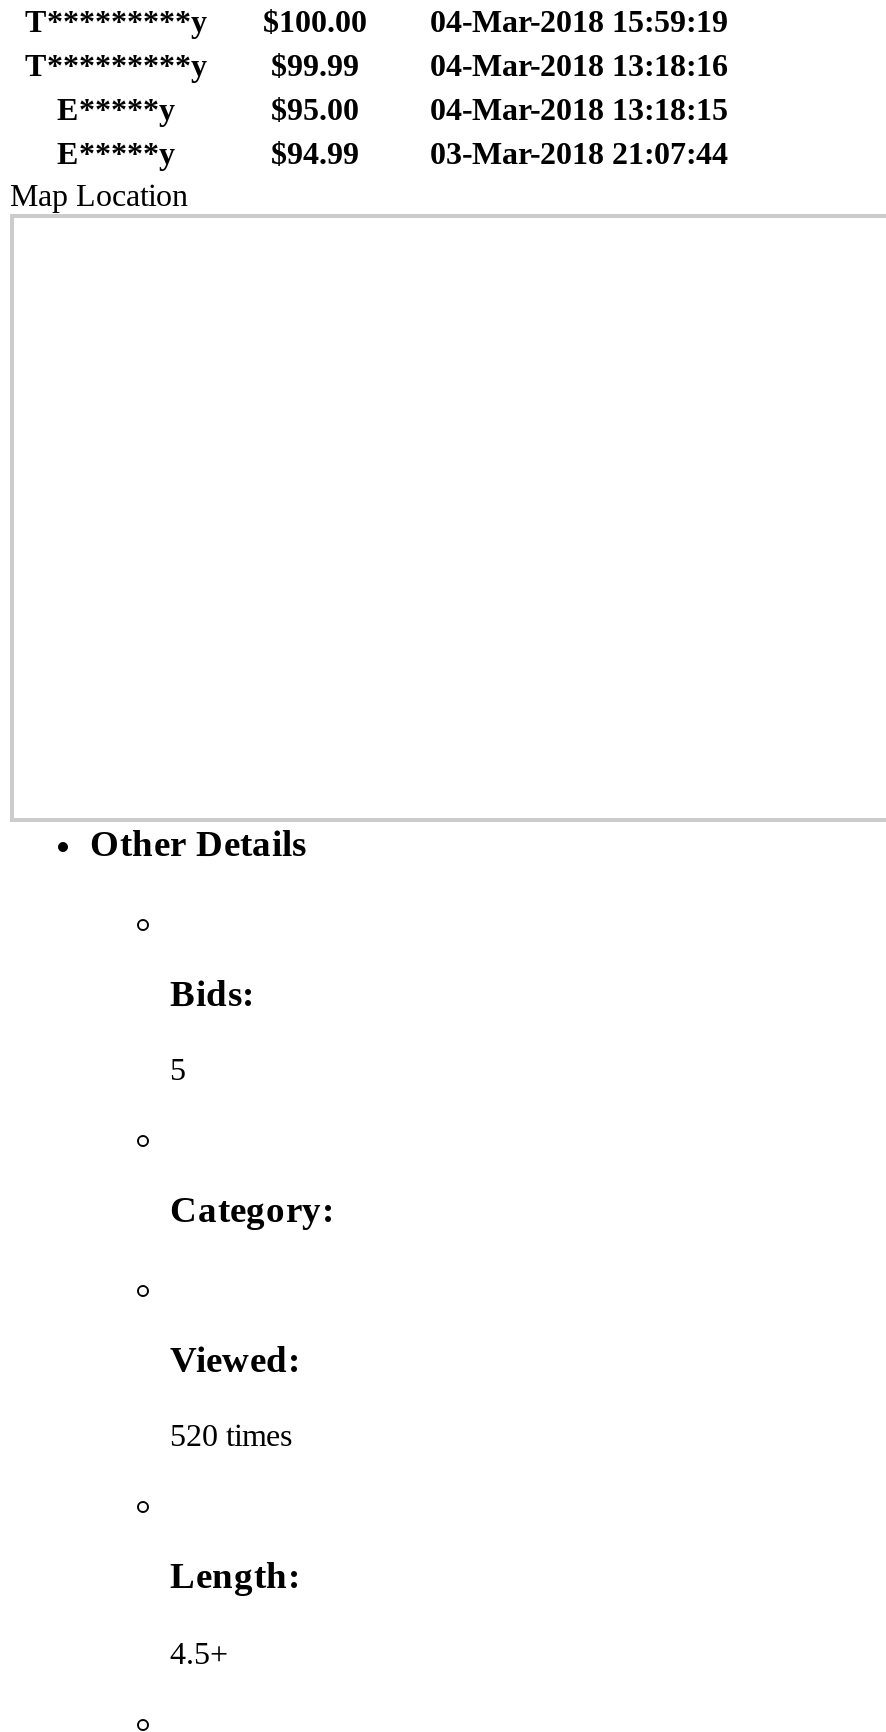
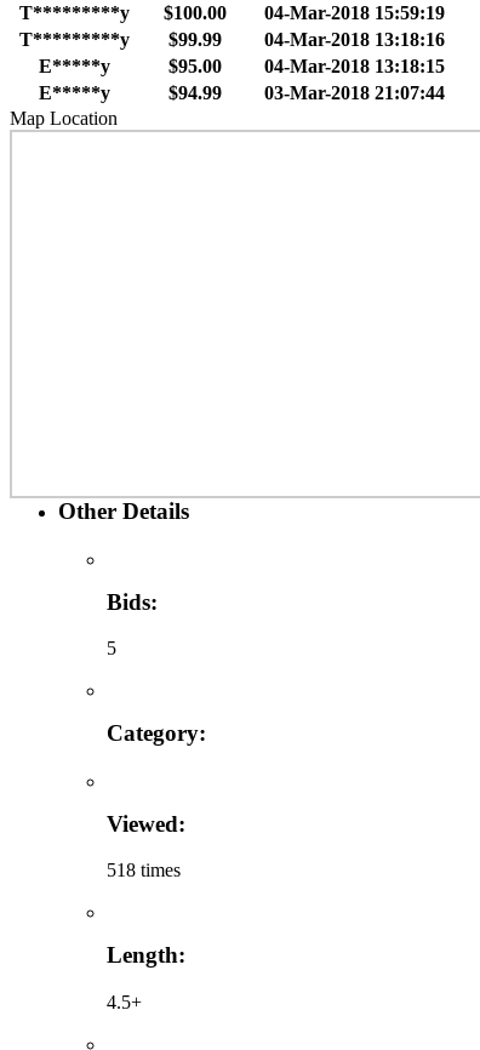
[170,1418,292,1452] 520 times -> [107,860,181,880] 518 times

